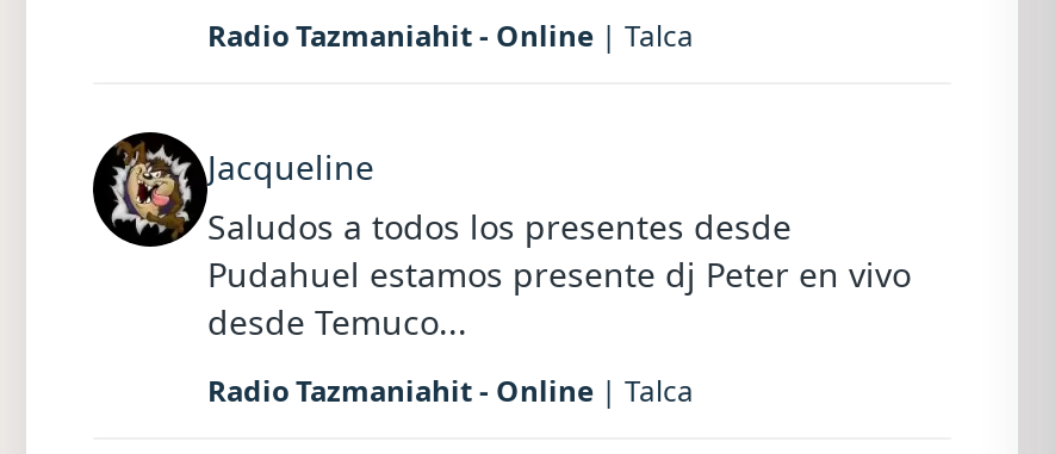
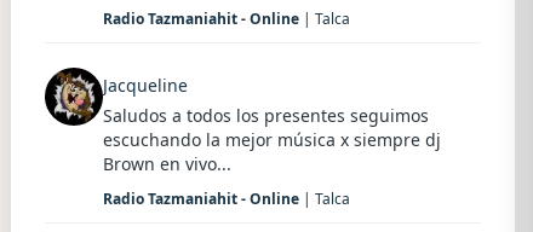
[207,204,911,344] Saludos a todos los presentes desde | Pudahuel estamos presente dj Peter en vivo | desde Temuco... -> [103,104,441,175] Saludos a todos los presentes seguimos | escuchando la mejor música x siempre dj | Brown en vivo...

